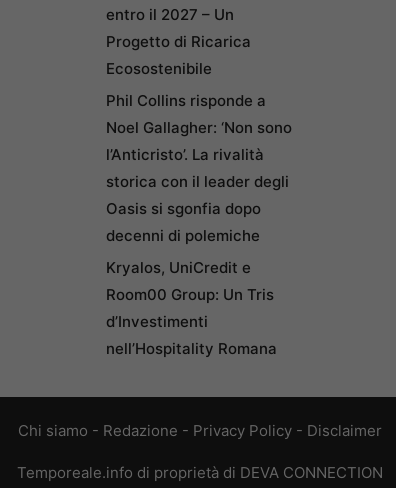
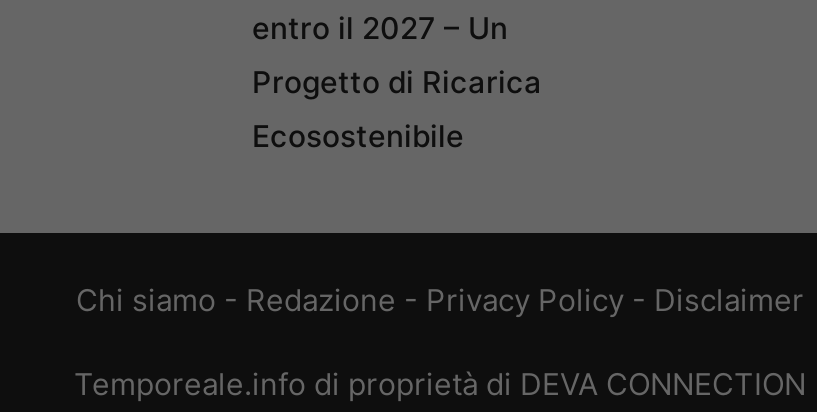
[106,91,292,358] Phil Collins risponde a | Noel Gallagher: ‘Non sono | l’Anticristo’. La rivalità | storica con il leader degli | Oasis si sgonfia dopo | decenni di polemiche | Kryalos, UniCredit e | Room00 Group: Un Tris | d’Investimenti | nell’Hospitality Romana -> none

